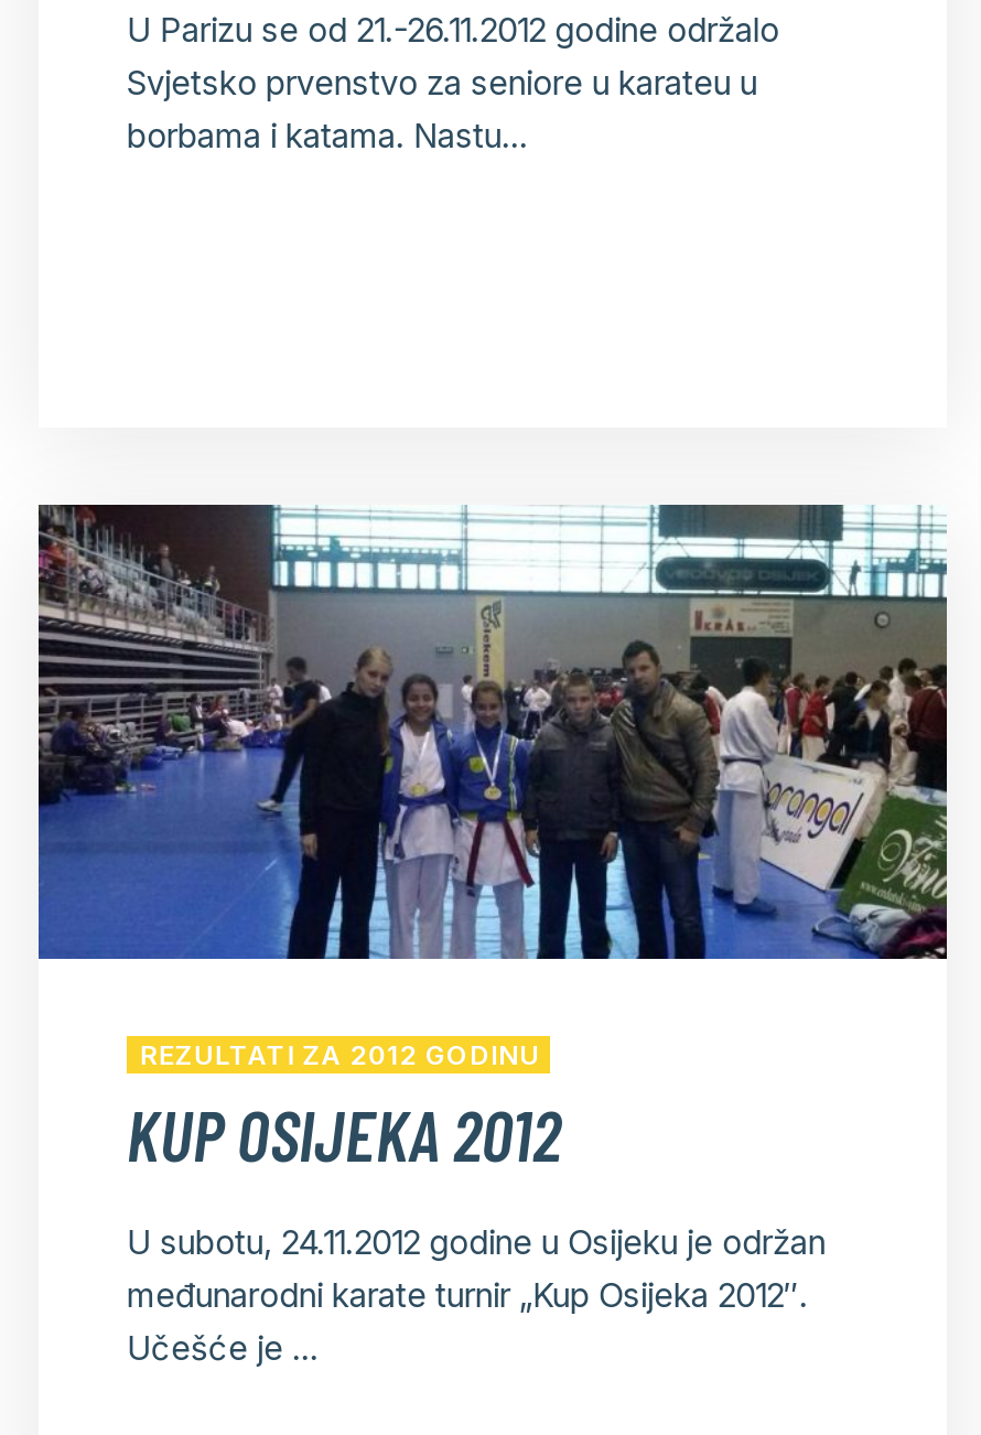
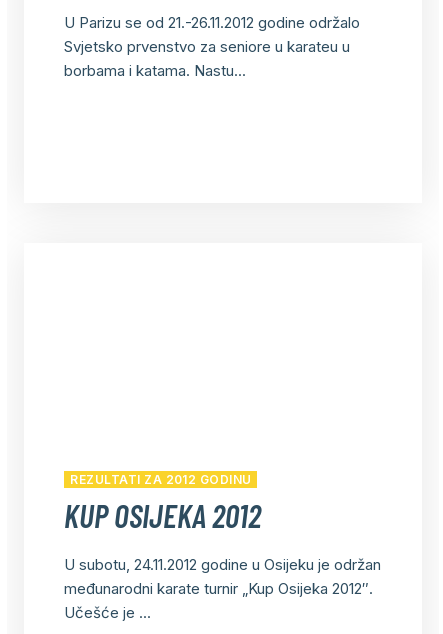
[36,501,949,960] [image] -> none

